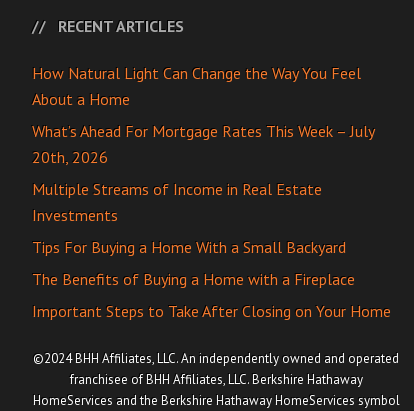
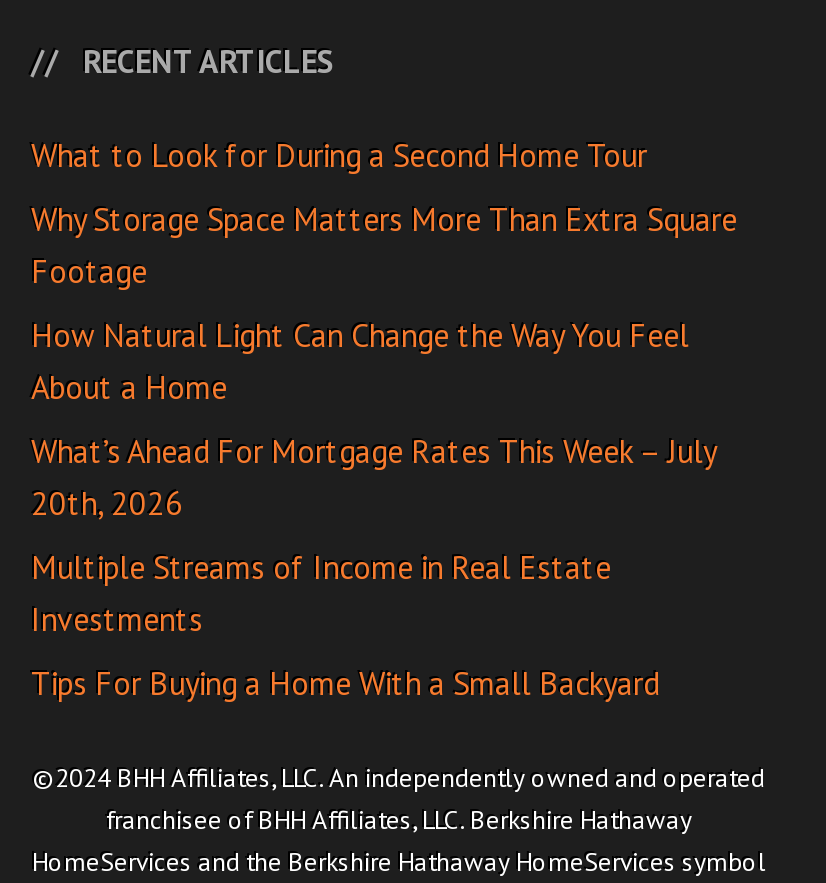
none -> [31,135,737,291] What to Look for During a Second Home Tour | Why Storage Space Matters More Than Extra Square | Footage
moved [32,63,374,257] -> [31,315,715,703]: How Natural Light Can Change the Way You Feel | About a Home | What’s Ahead For Mortgage Rates This Week – July | 20th, 2026 | Multiple Streams of Income in Real Estate | Investments | Tips For Buying a Home With a Small Backyard
[32,269,391,321] The Benefits of Buying a Home with a Fireplace | Important Steps to Take After Closing on Your Home -> none

